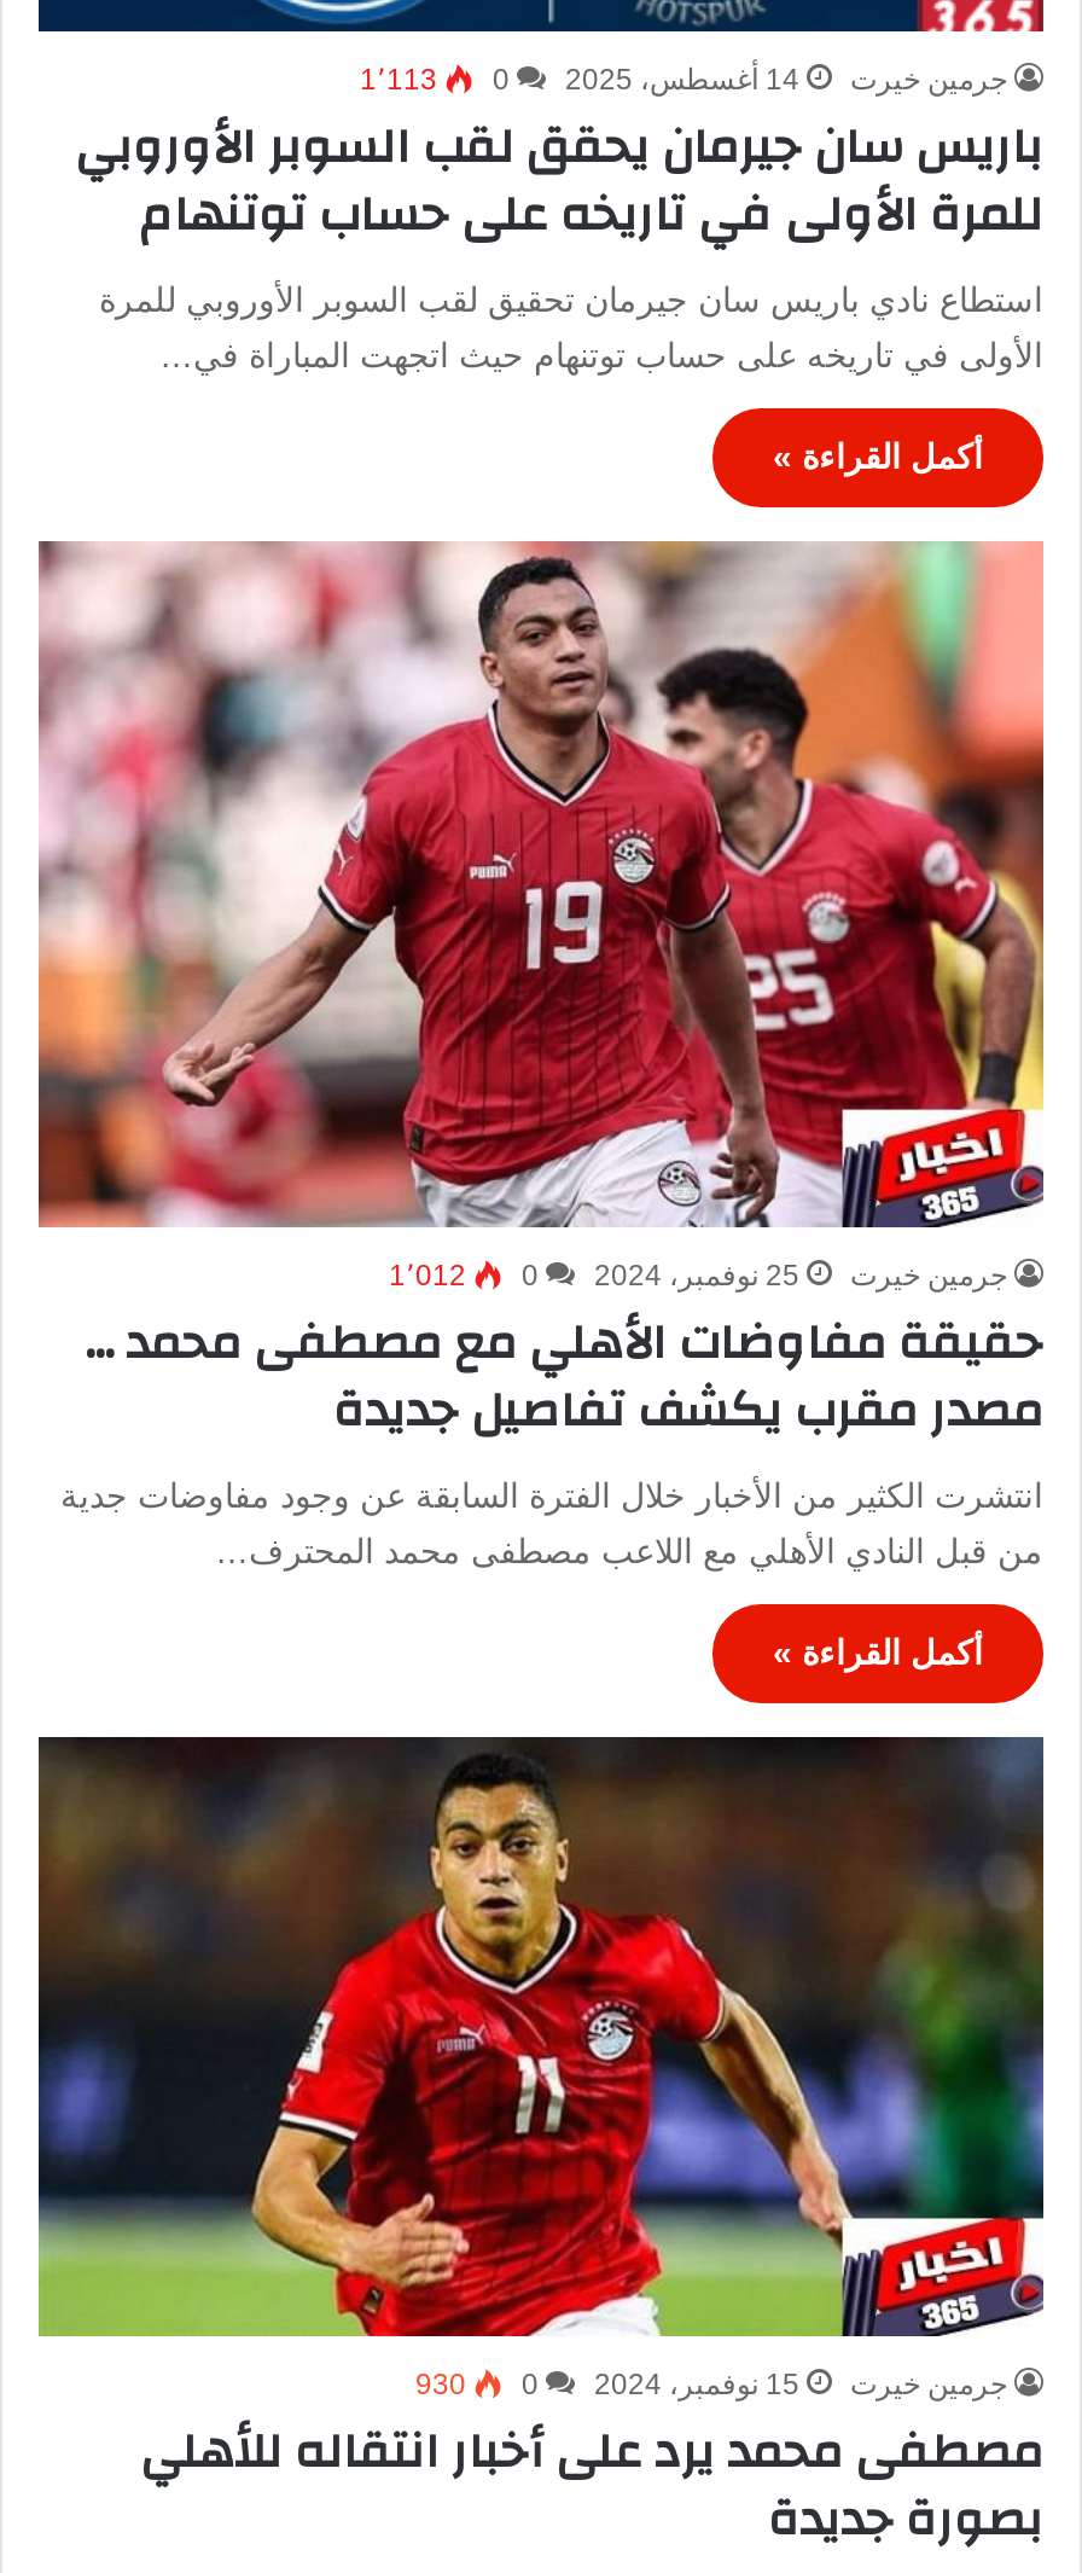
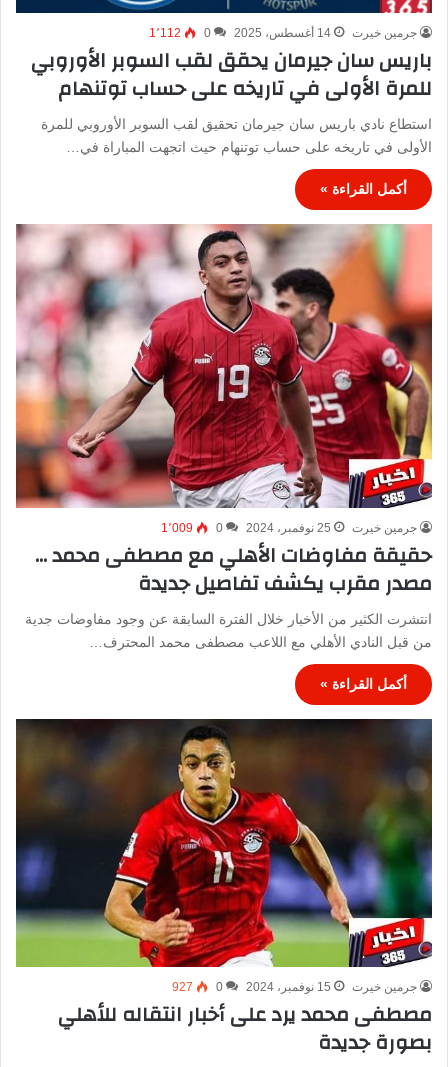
[360,63,510,96] 1٬113 0 -> [149,26,211,40] 1٬112 0
[389,1258,539,1292] 1٬012 0 -> [161,521,223,535] 1٬009 0
[415,2366,539,2400] 930 0 -> [172,979,223,993] 927 0

